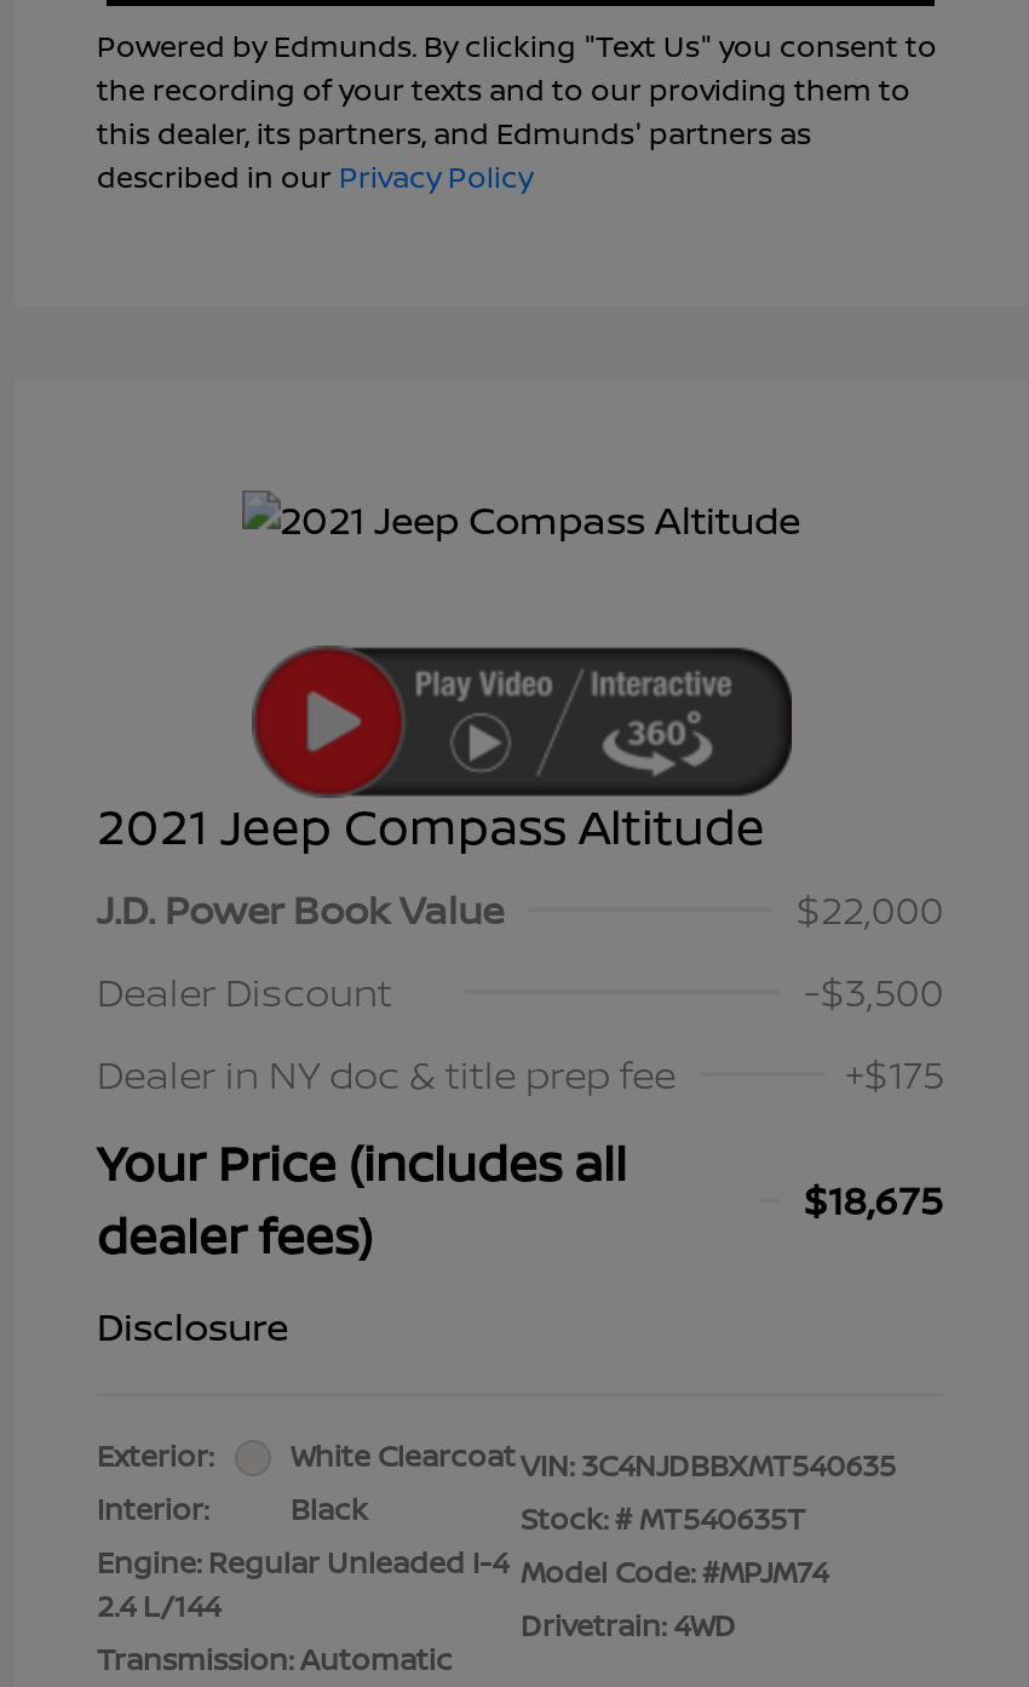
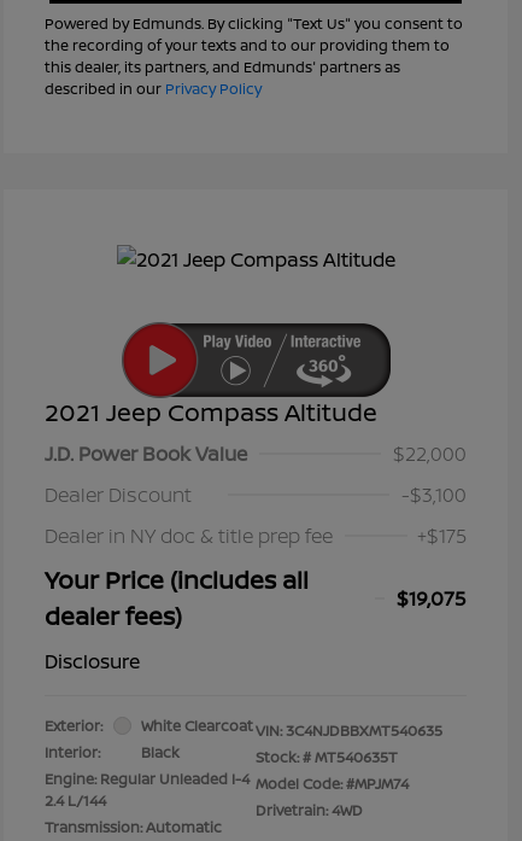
[804,965,944,1018] -$3,500 -> [401,481,467,508] -$3,100
[804,1174,944,1227] $18,675 -> [397,585,467,612] $19,075

